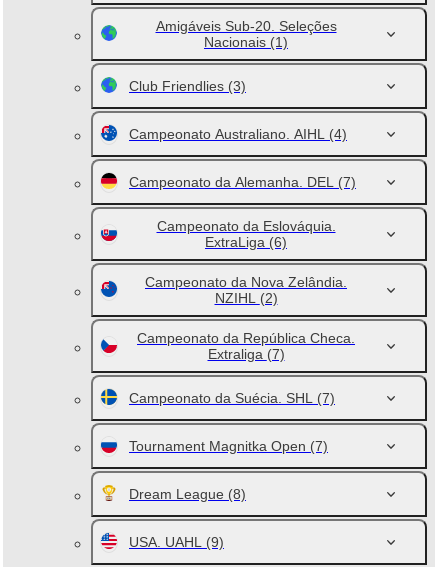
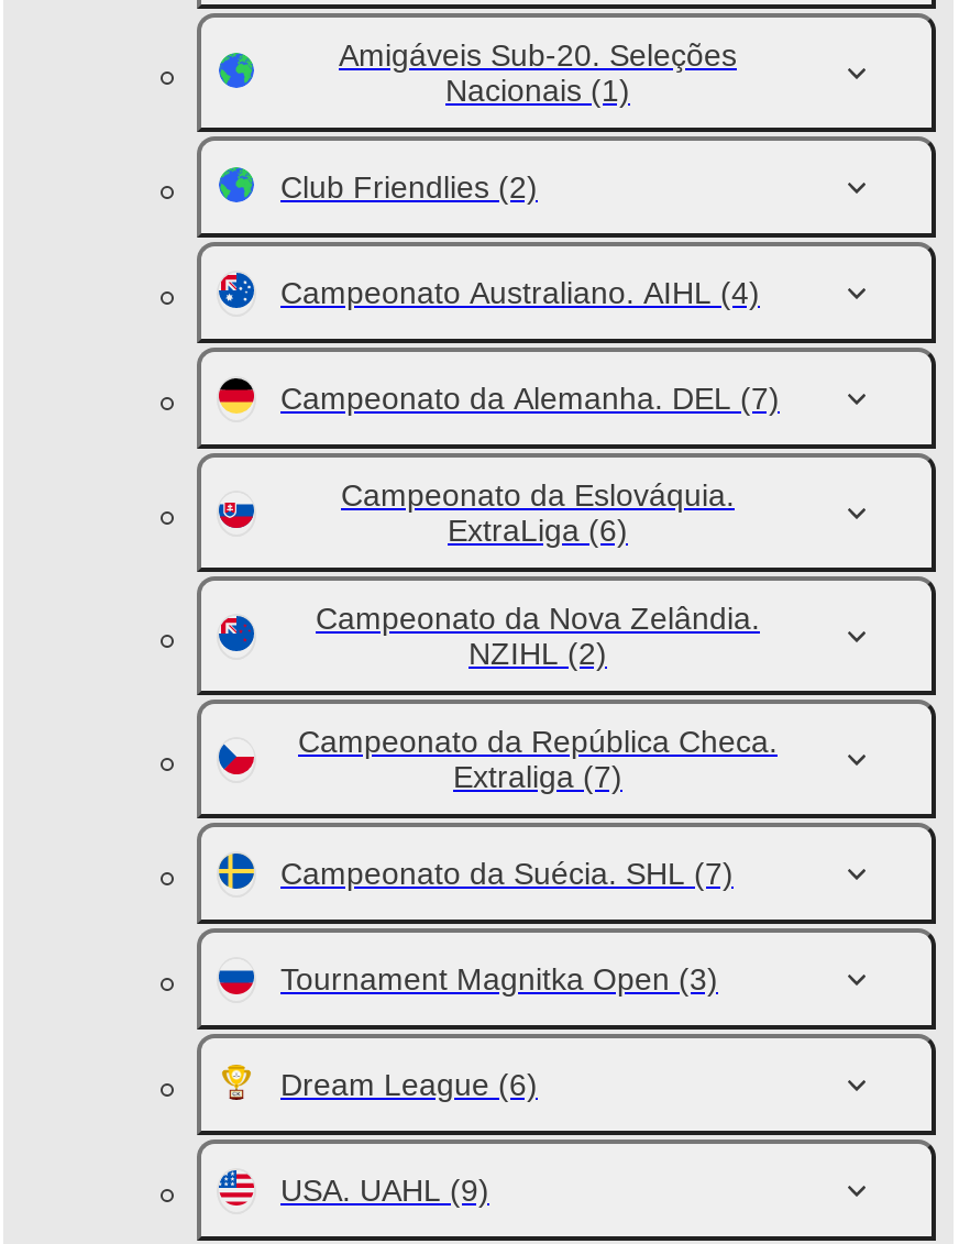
[129,78,246,94] Club Friendlies (3) -> [280,169,538,205] Club Friendlies (2)
[129,438,328,454] Tournament Magnitka Open (7) -> [280,961,718,997] Tournament Magnitka Open (3)
[129,486,246,502] Dream League (8) -> [280,1067,538,1102] Dream League (6)

